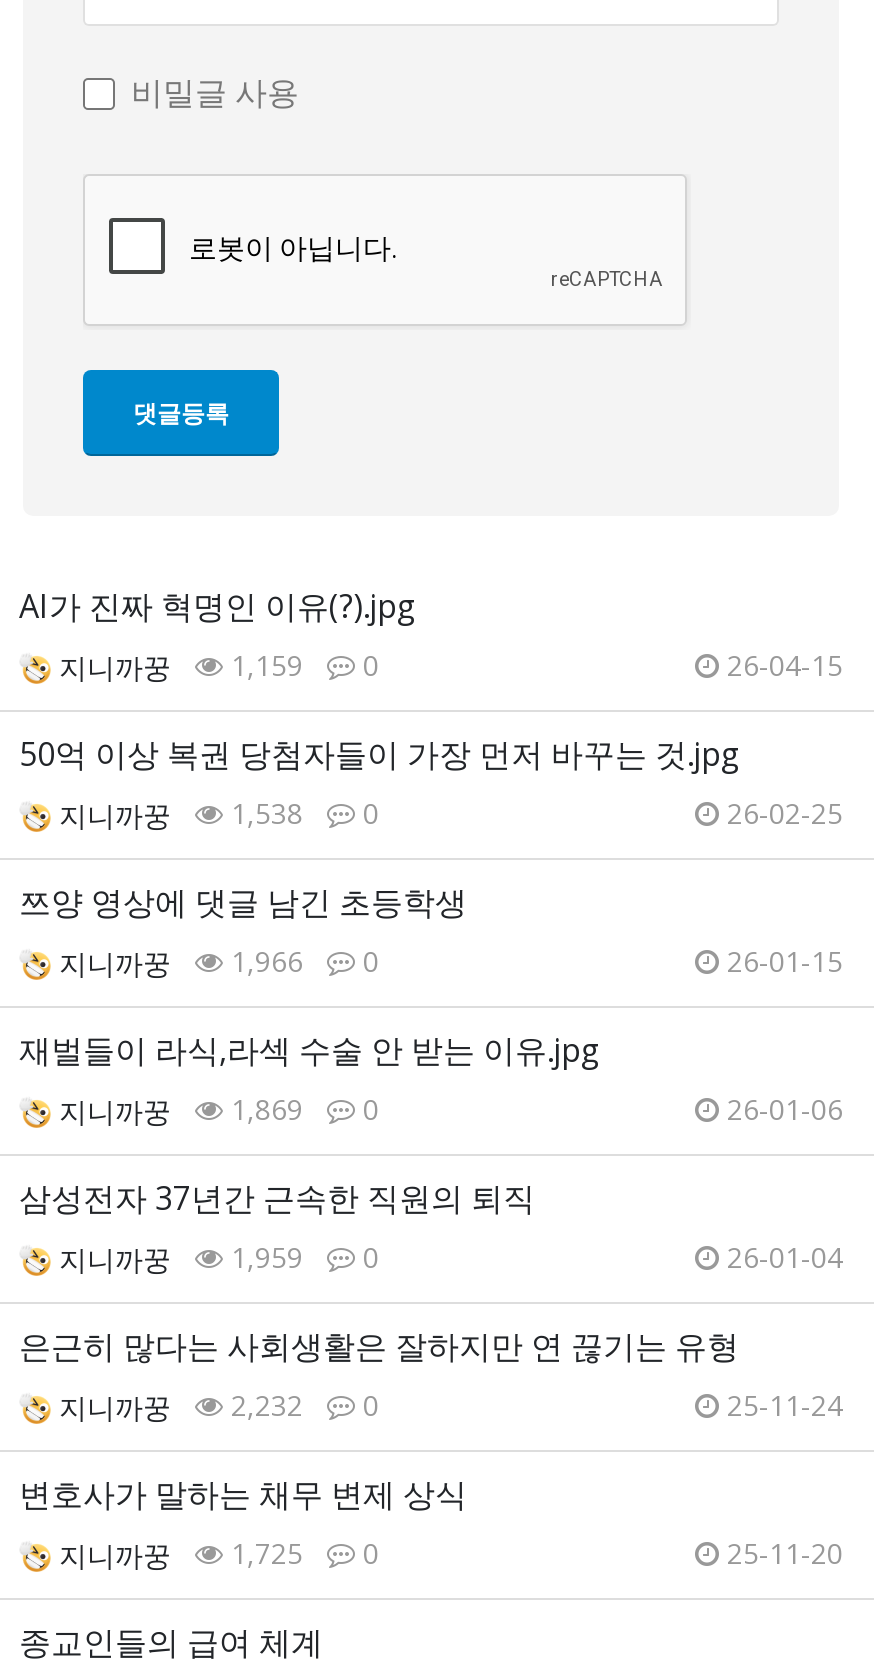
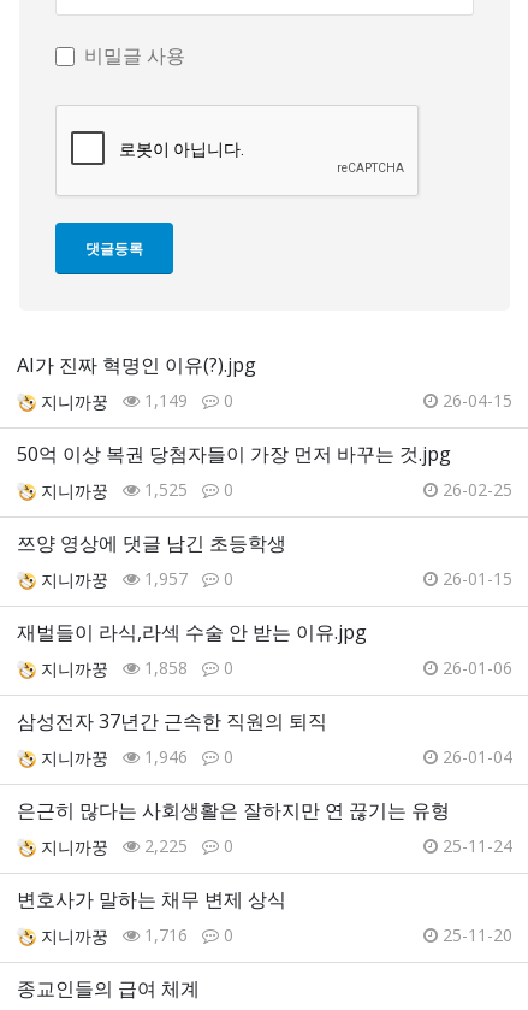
[223,646,303,684] 1,159 -> [140,389,188,412] 1,149
[223,794,303,832] 1,538 -> [140,478,188,501] 1,525
[223,942,303,980] 1,966 -> [140,567,188,590] 1,957
[223,1090,303,1128] 1,869 -> [140,656,188,679] 1,858
[223,1238,303,1276] 1,959 -> [140,745,188,768] 1,946
[223,1386,303,1424] 2,232 -> [140,834,188,857] 2,225
[223,1534,303,1572] 1,725 -> [140,923,188,946] 1,716

